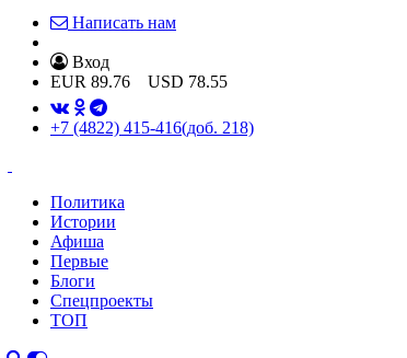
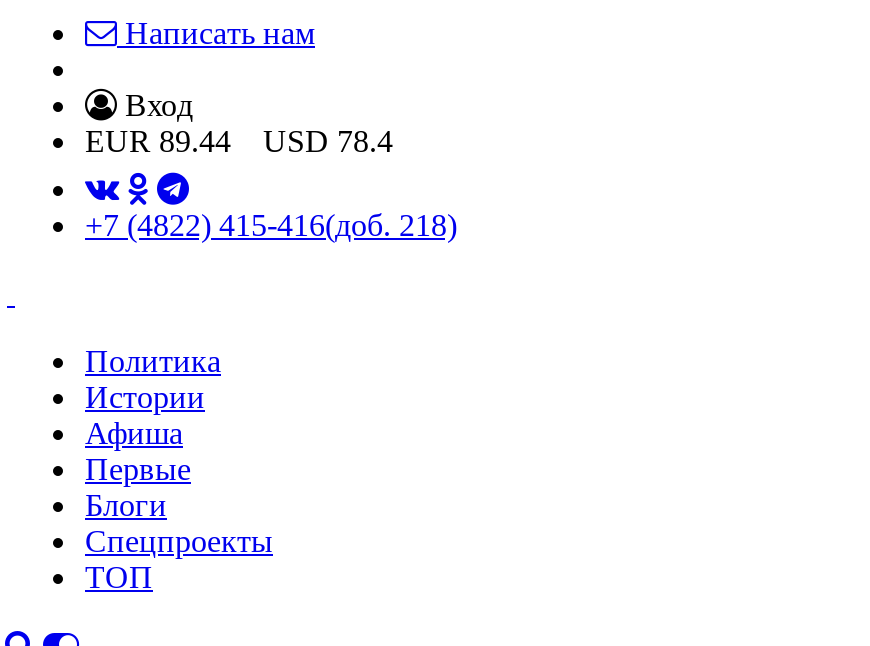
[50,72,228,91] EUR 89.76 USD 78.55 -> [85,124,393,158] EUR 89.44 USD 78.4

